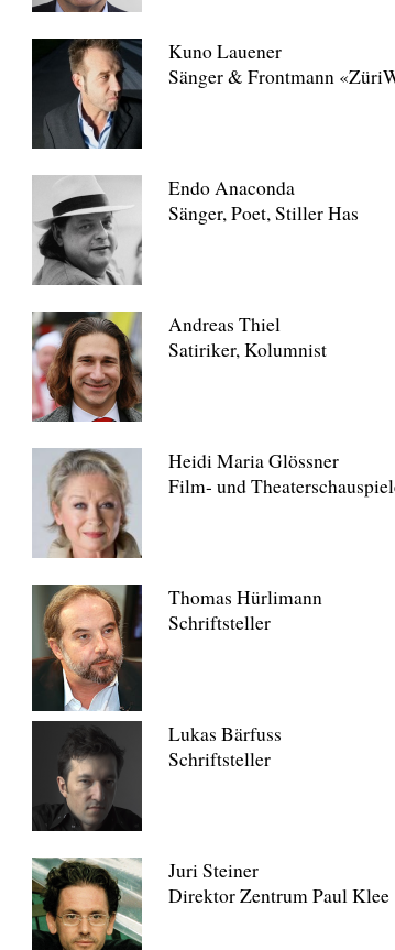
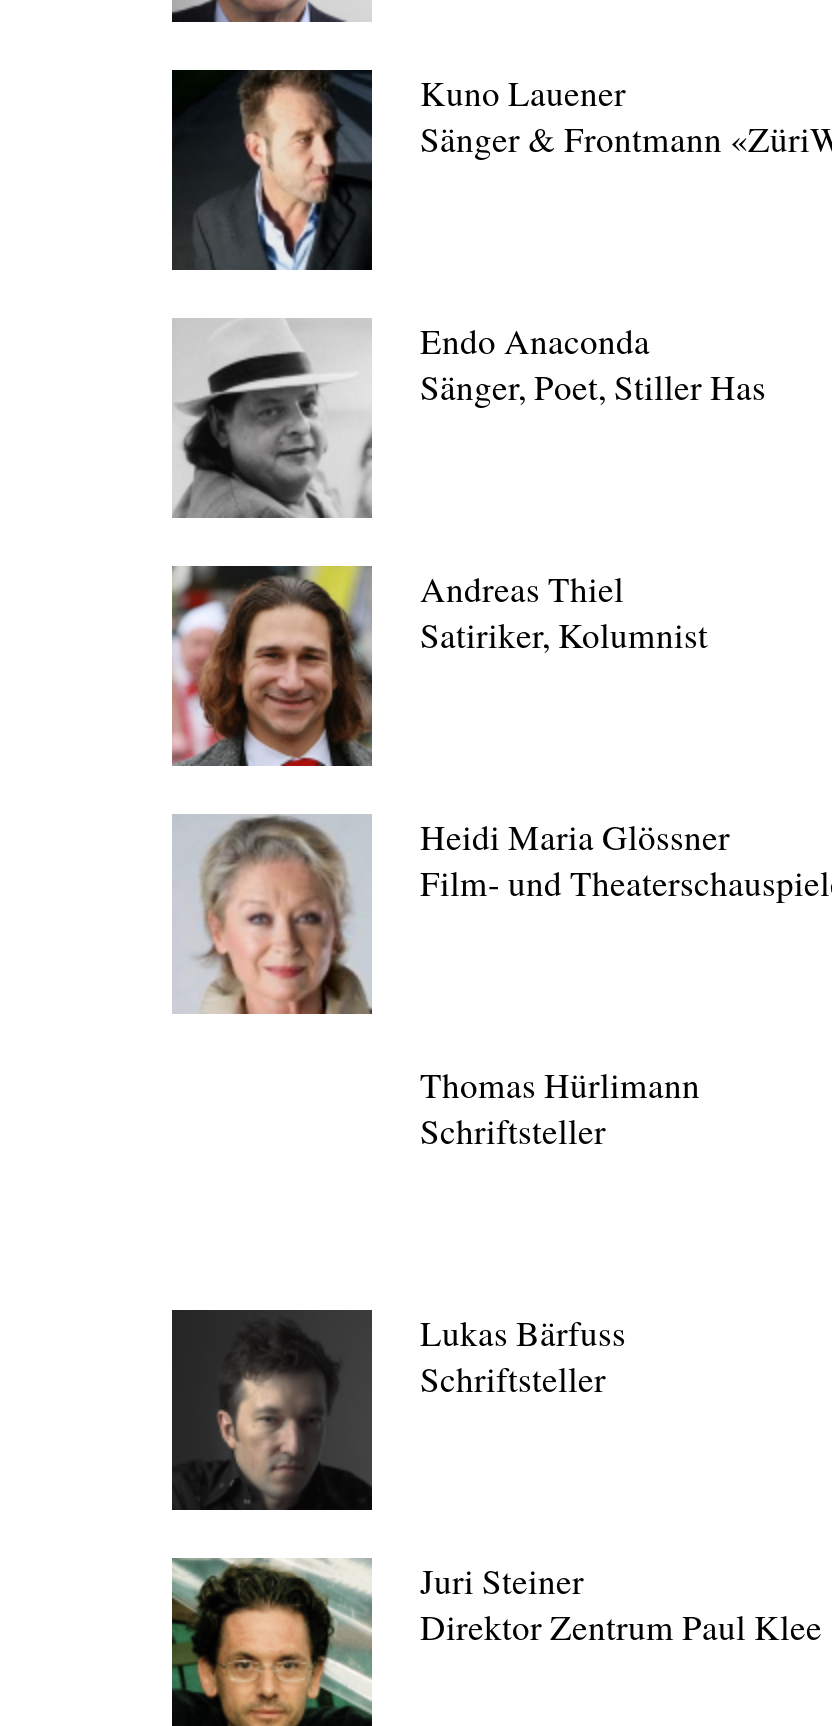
[31,583,143,712] [image] -> none

